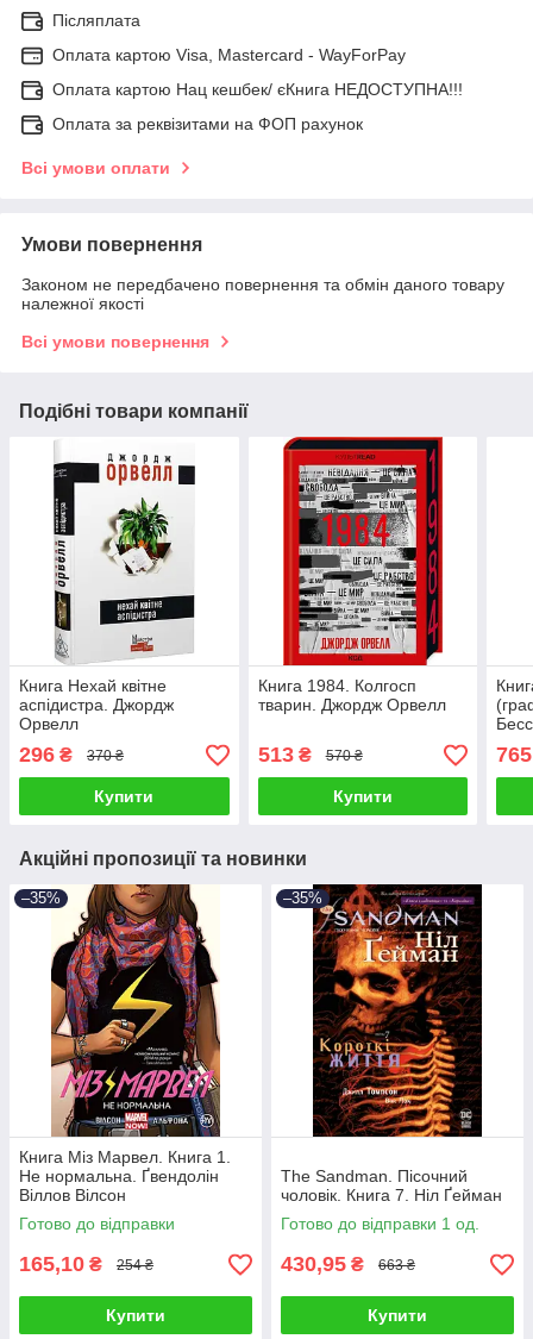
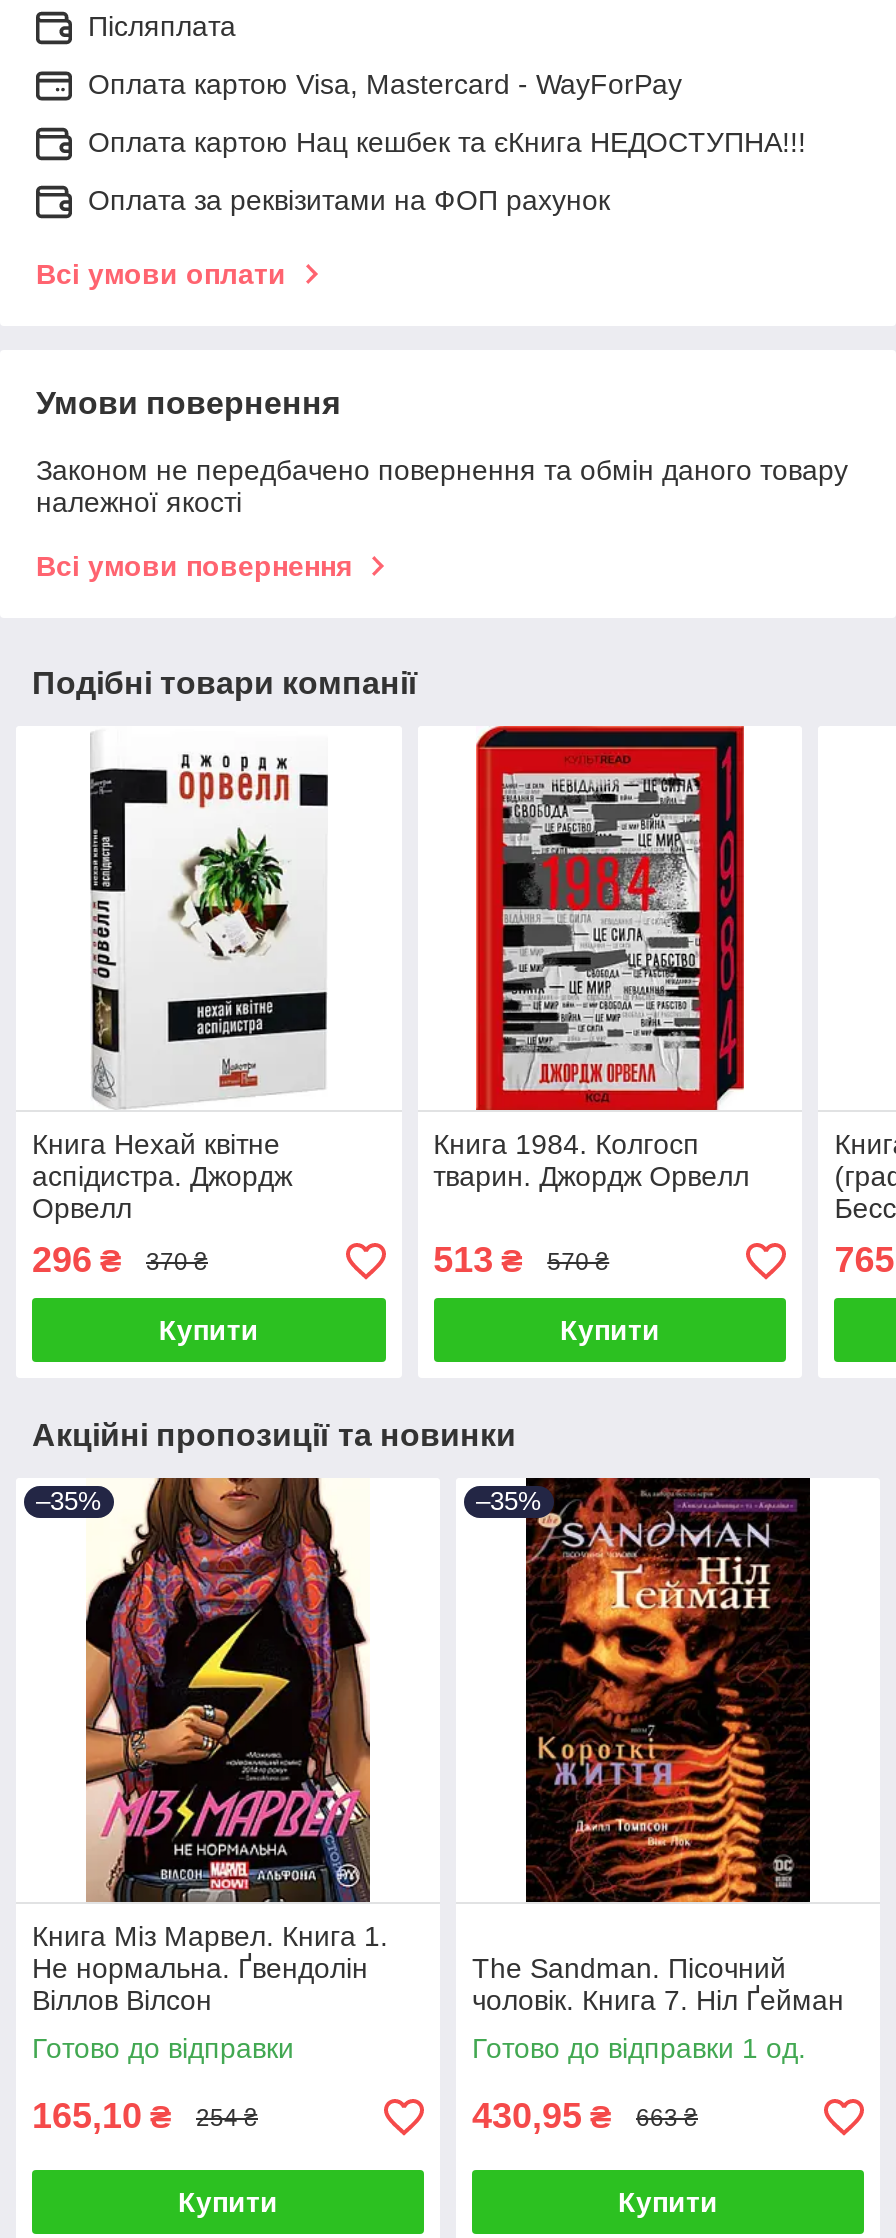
[52,80,463,99] Оплата картою Нац кешбек/ єКнига НЕДОСТУПНА!!! -> [88,126,806,158] Оплата картою Нац кешбек та єКнига НЕДОСТУПНА!!!

